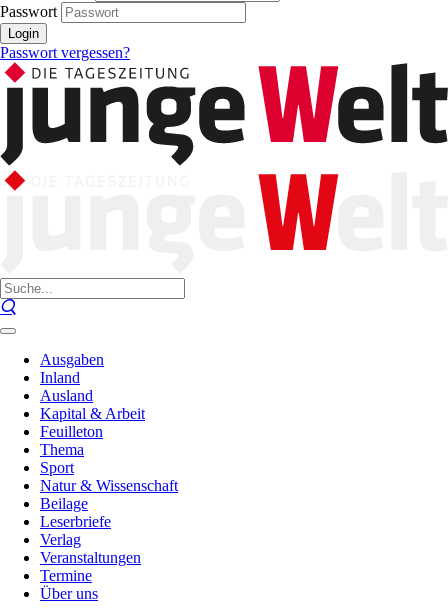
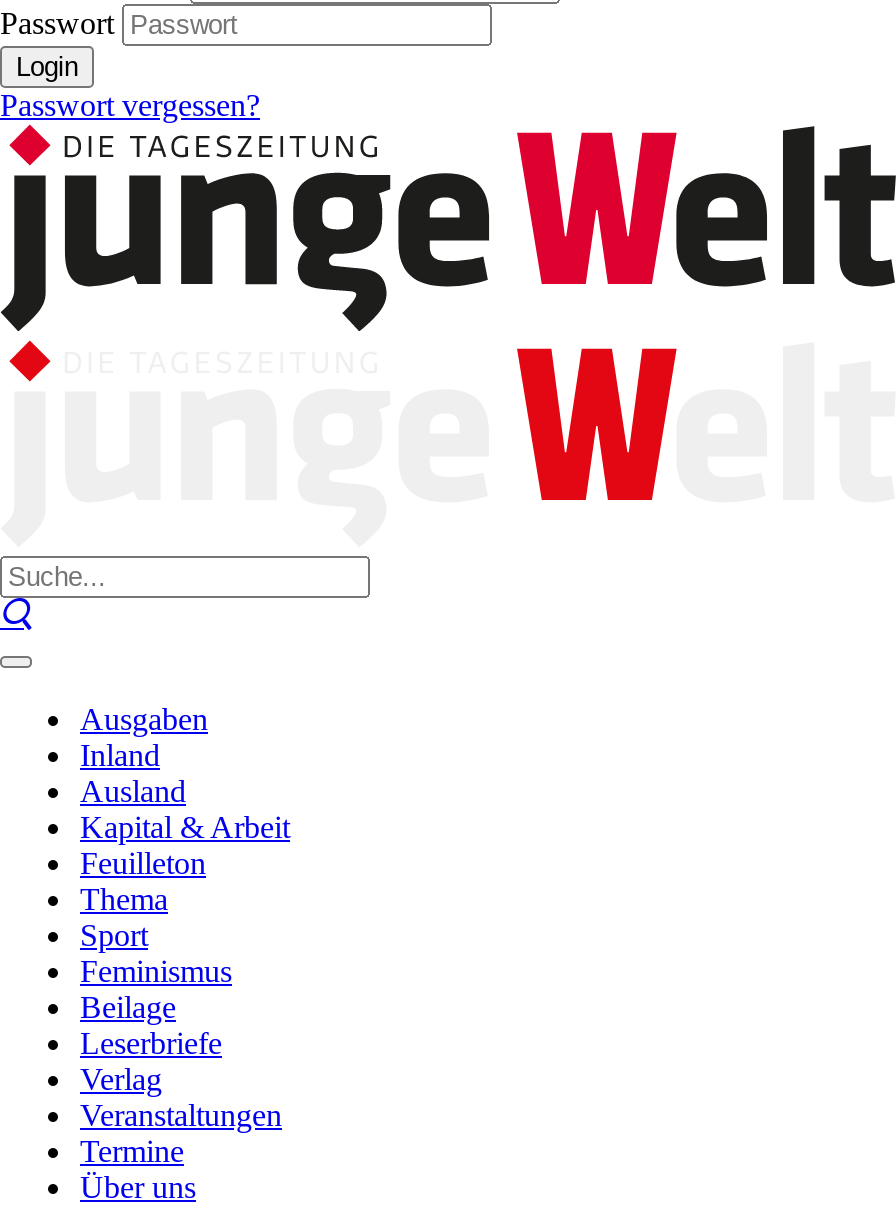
[40,477,178,494] Natur & Wissenschaft -> [80,954,232,988] Feminismus

